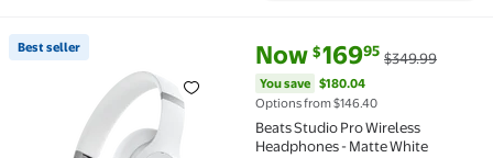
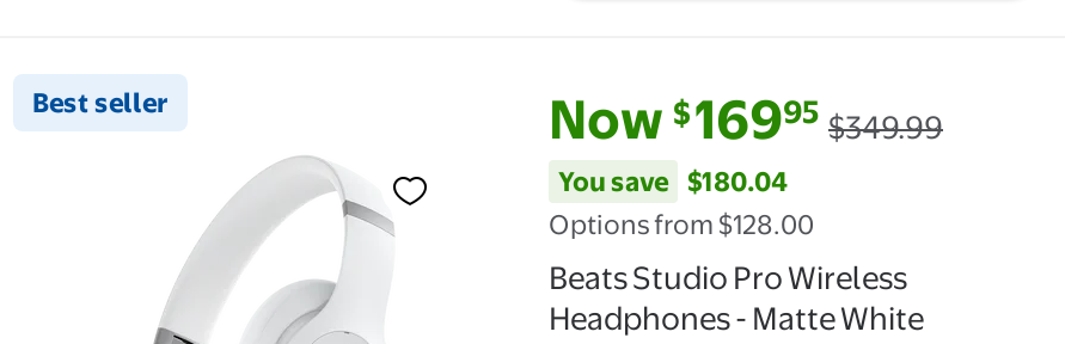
[255,95,377,111] Options from $146.40 -> [549,208,814,241] Options from $128.00

